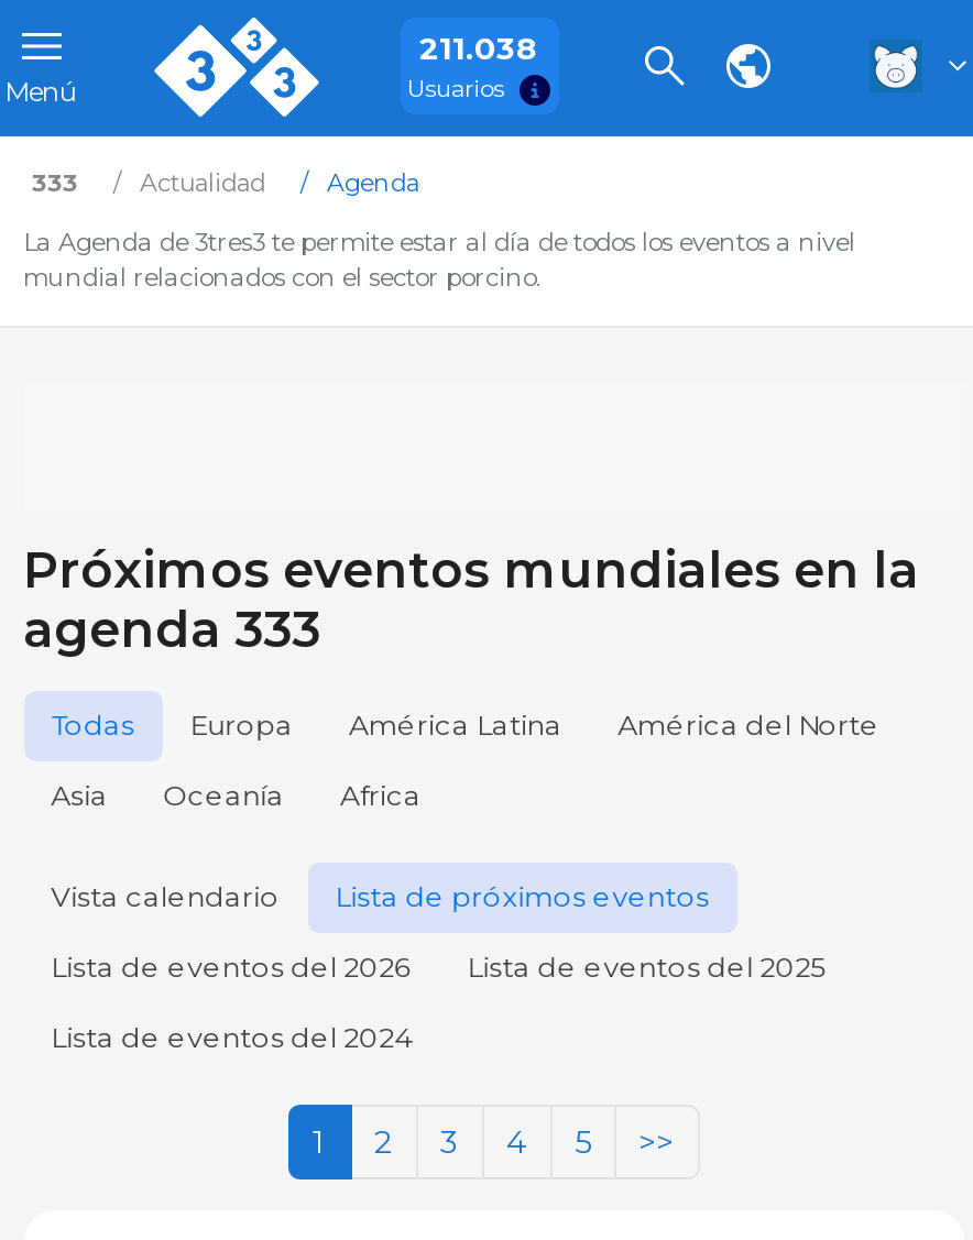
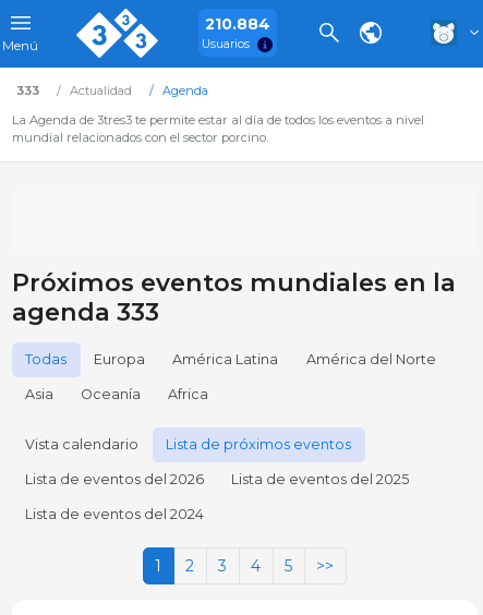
[419,28,538,67] 211.038 -> [204,14,270,33] 210.884

